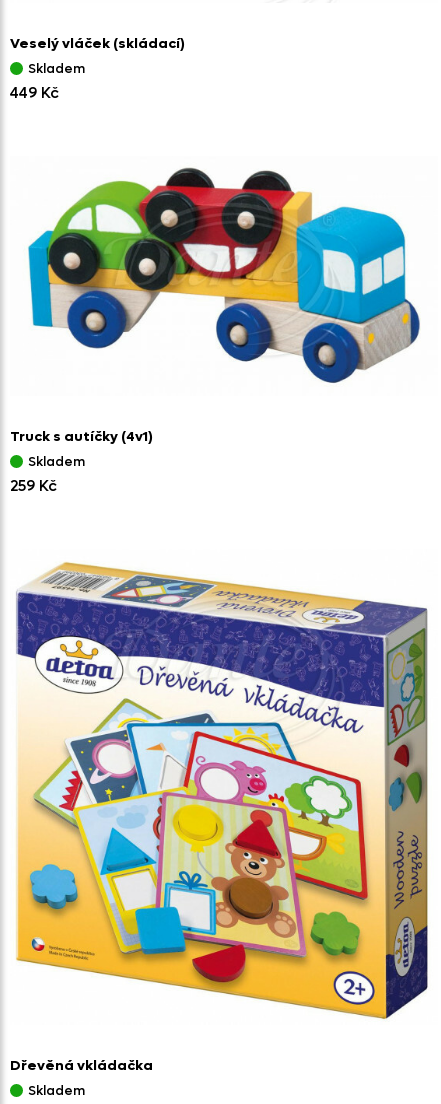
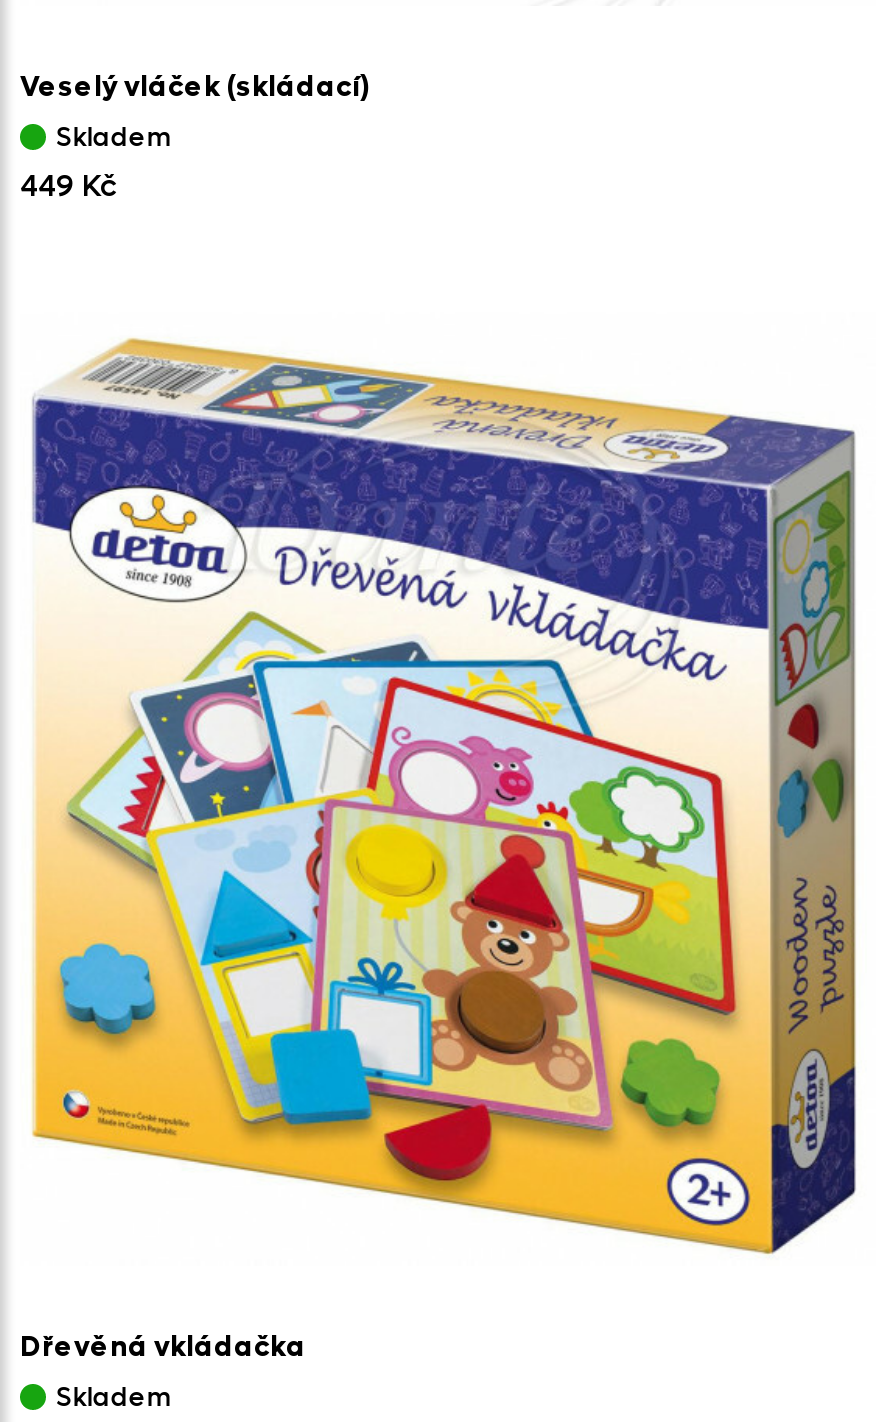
[27,167,421,384] [image] -> none
[10,427,153,496] Truck s autíčky (4v1) | Skladem | 259 Kč -> none

